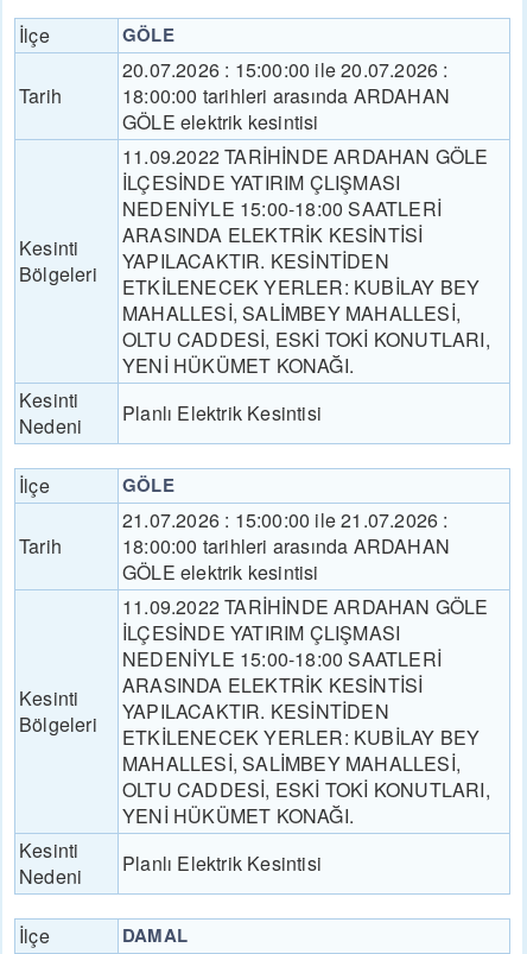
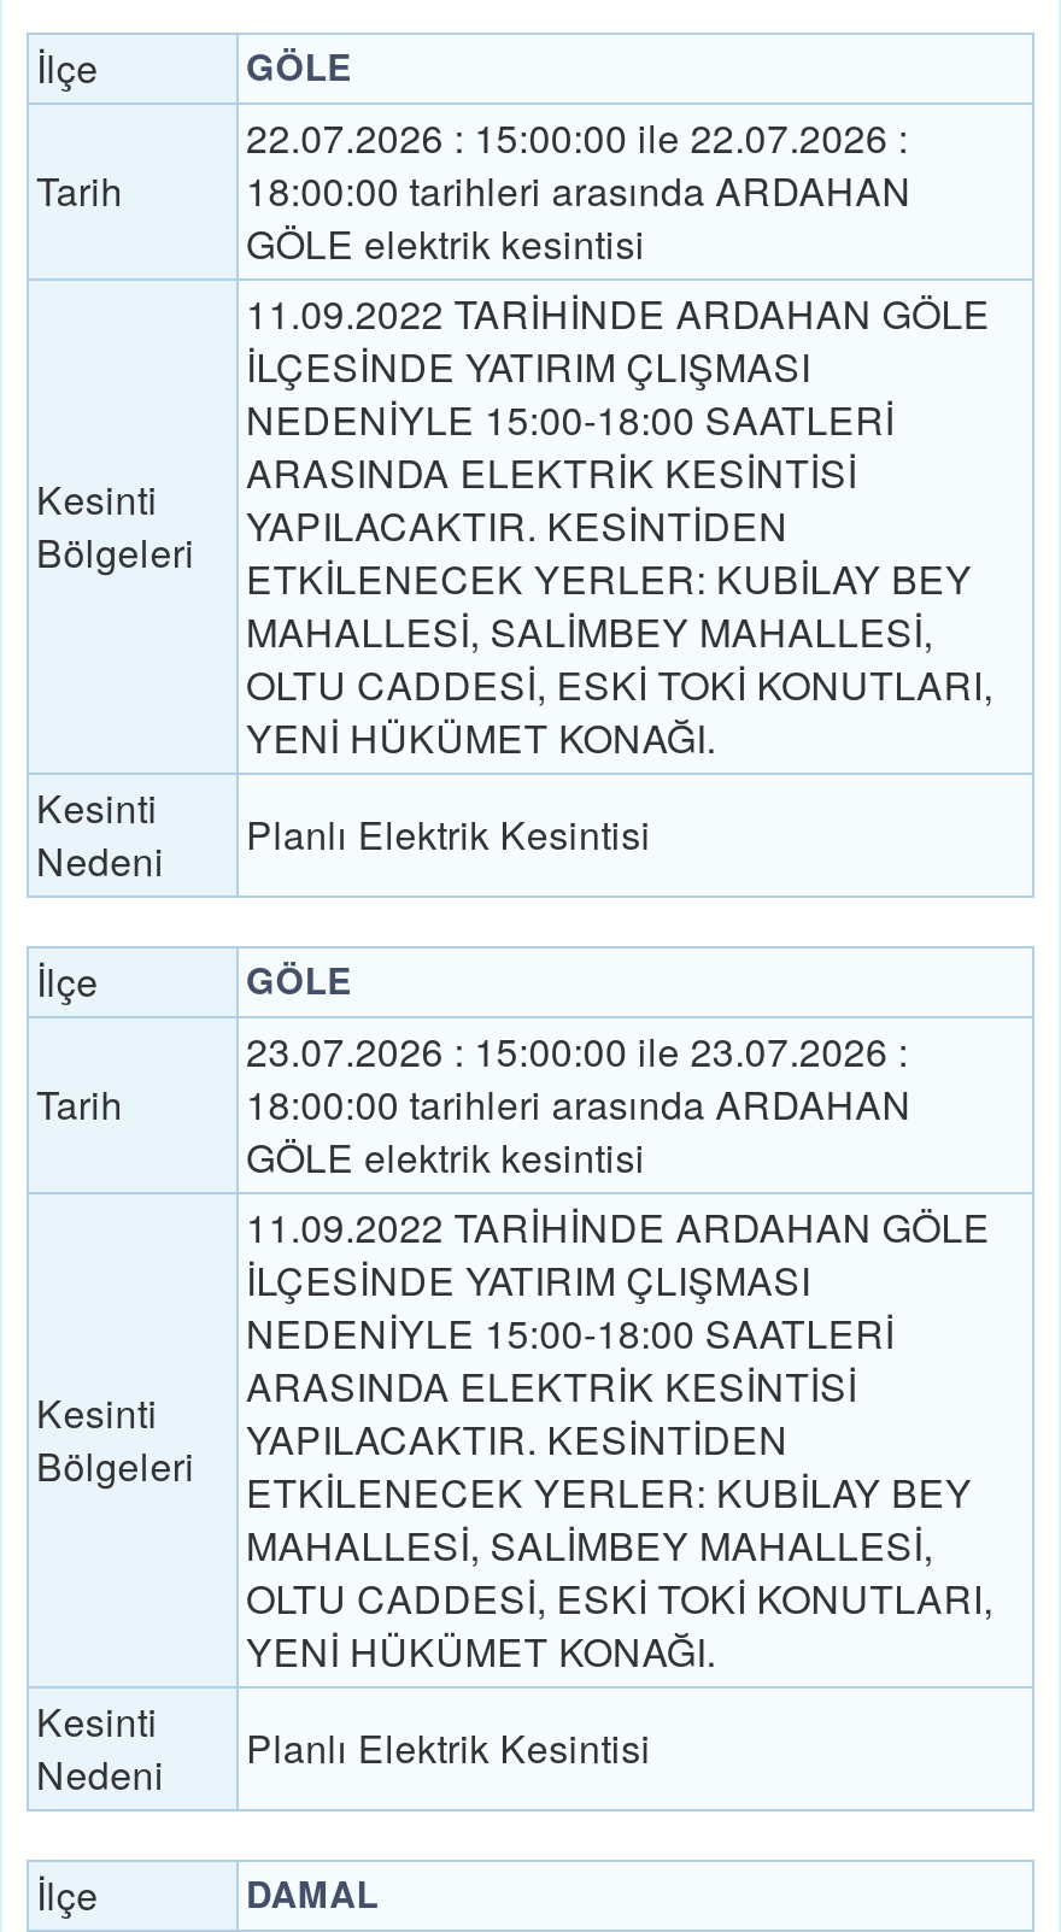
[122,56,448,83] 20.07.2026 : 15:00:00 ile 20.07.2026 : -> [246,110,908,165] 22.07.2026 : 15:00:00 ile 22.07.2026 :
[122,506,448,533] 21.07.2026 : 15:00:00 ile 21.07.2026 : -> [246,1023,908,1079] 23.07.2026 : 15:00:00 ile 23.07.2026 :

